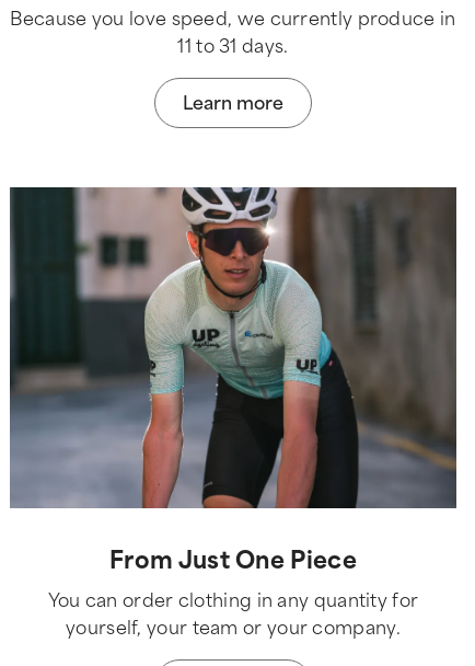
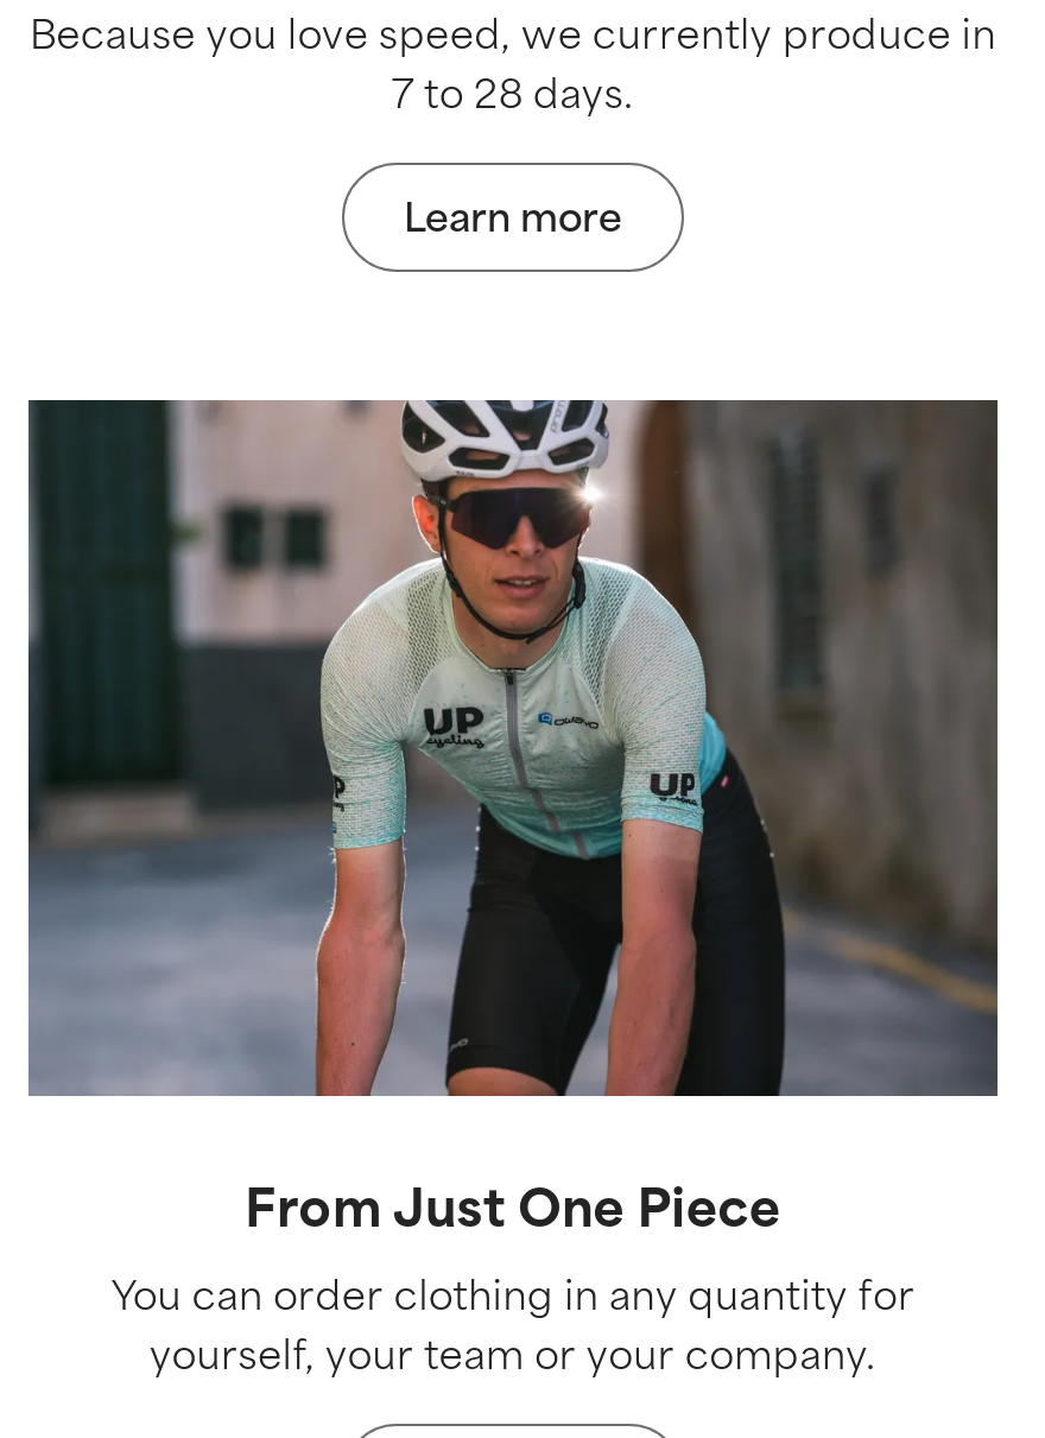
[178,36,289,57] 11 to 31 days. -> [392,73,634,118] 7 to 28 days.

